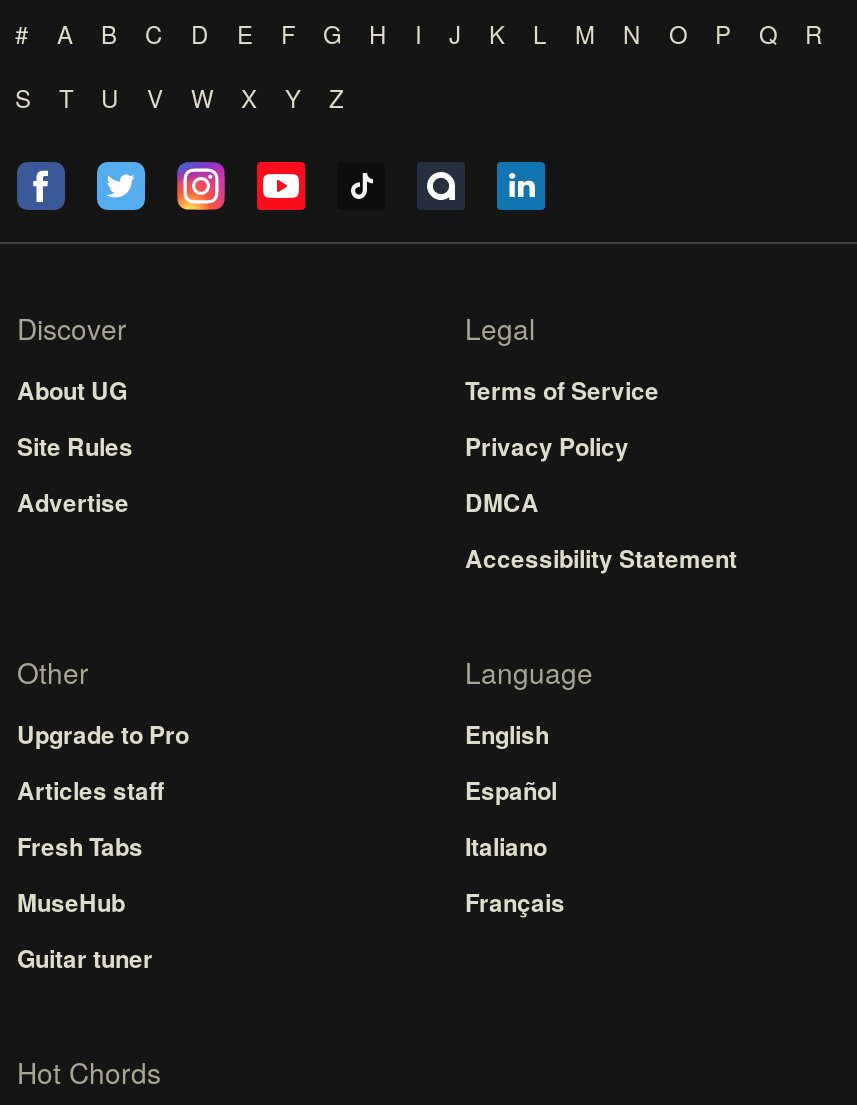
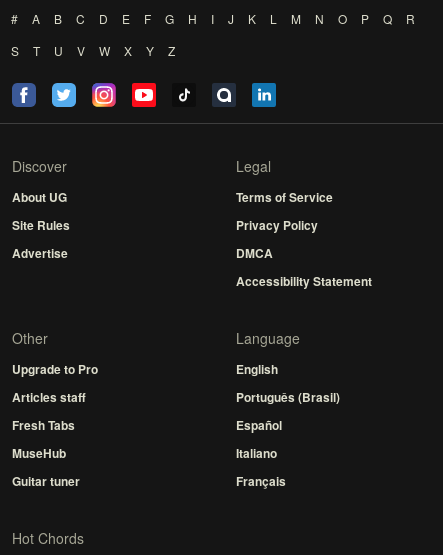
moved [465,772,565,920] -> [236,416,286,490]: Español | Italiano | Français
none -> [236,388,340,406] Português (Brasil)

